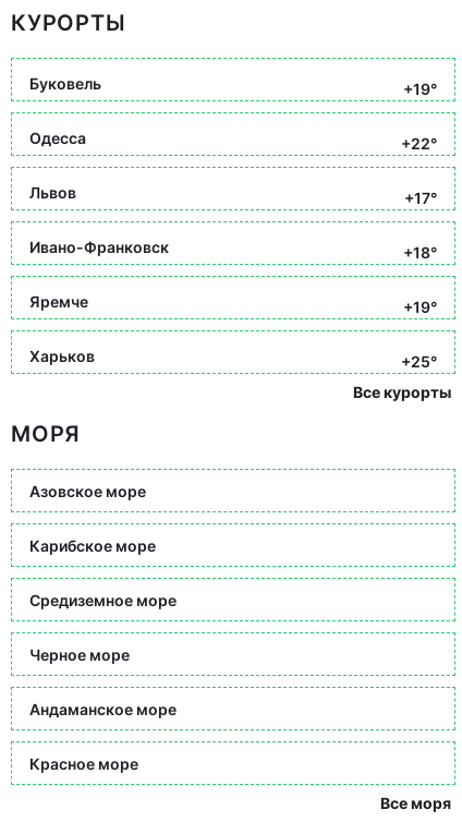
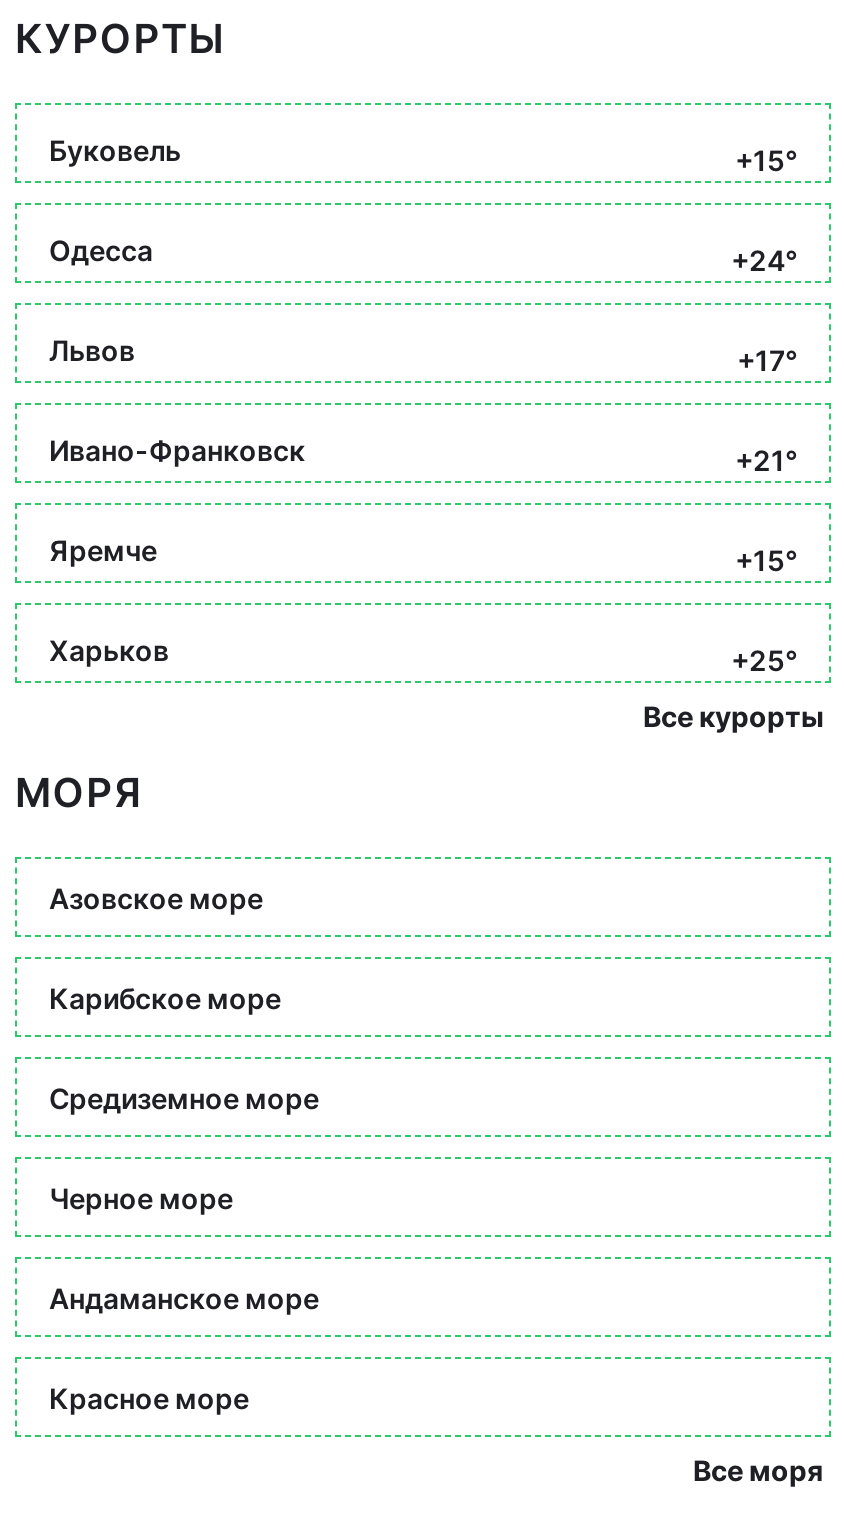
[403,80,437,98] +19° -> [735,143,797,177] +15°
[401,134,437,153] +22° -> [731,243,797,277] +24°
[403,243,437,262] +18° -> [735,443,797,477] +21°
[403,298,437,316] +19° -> [735,543,797,577] +15°

